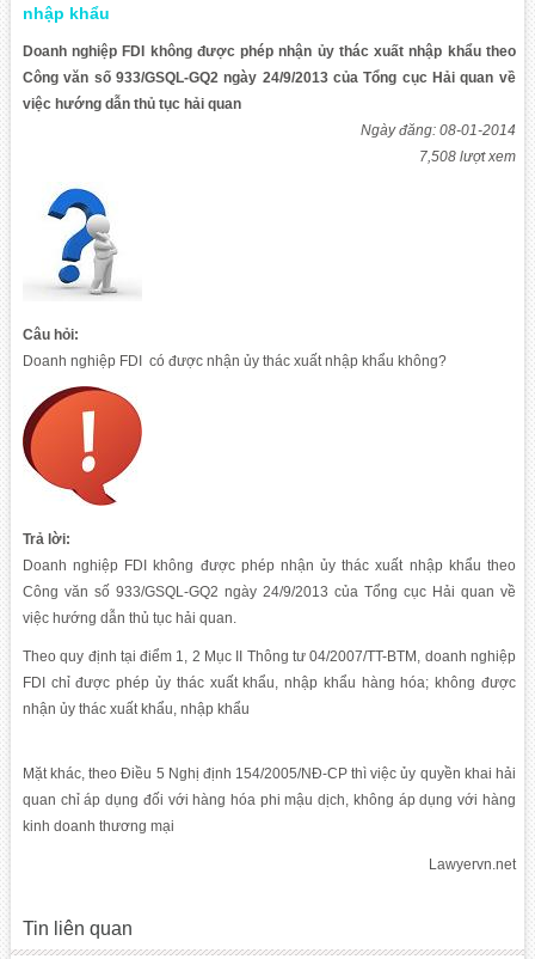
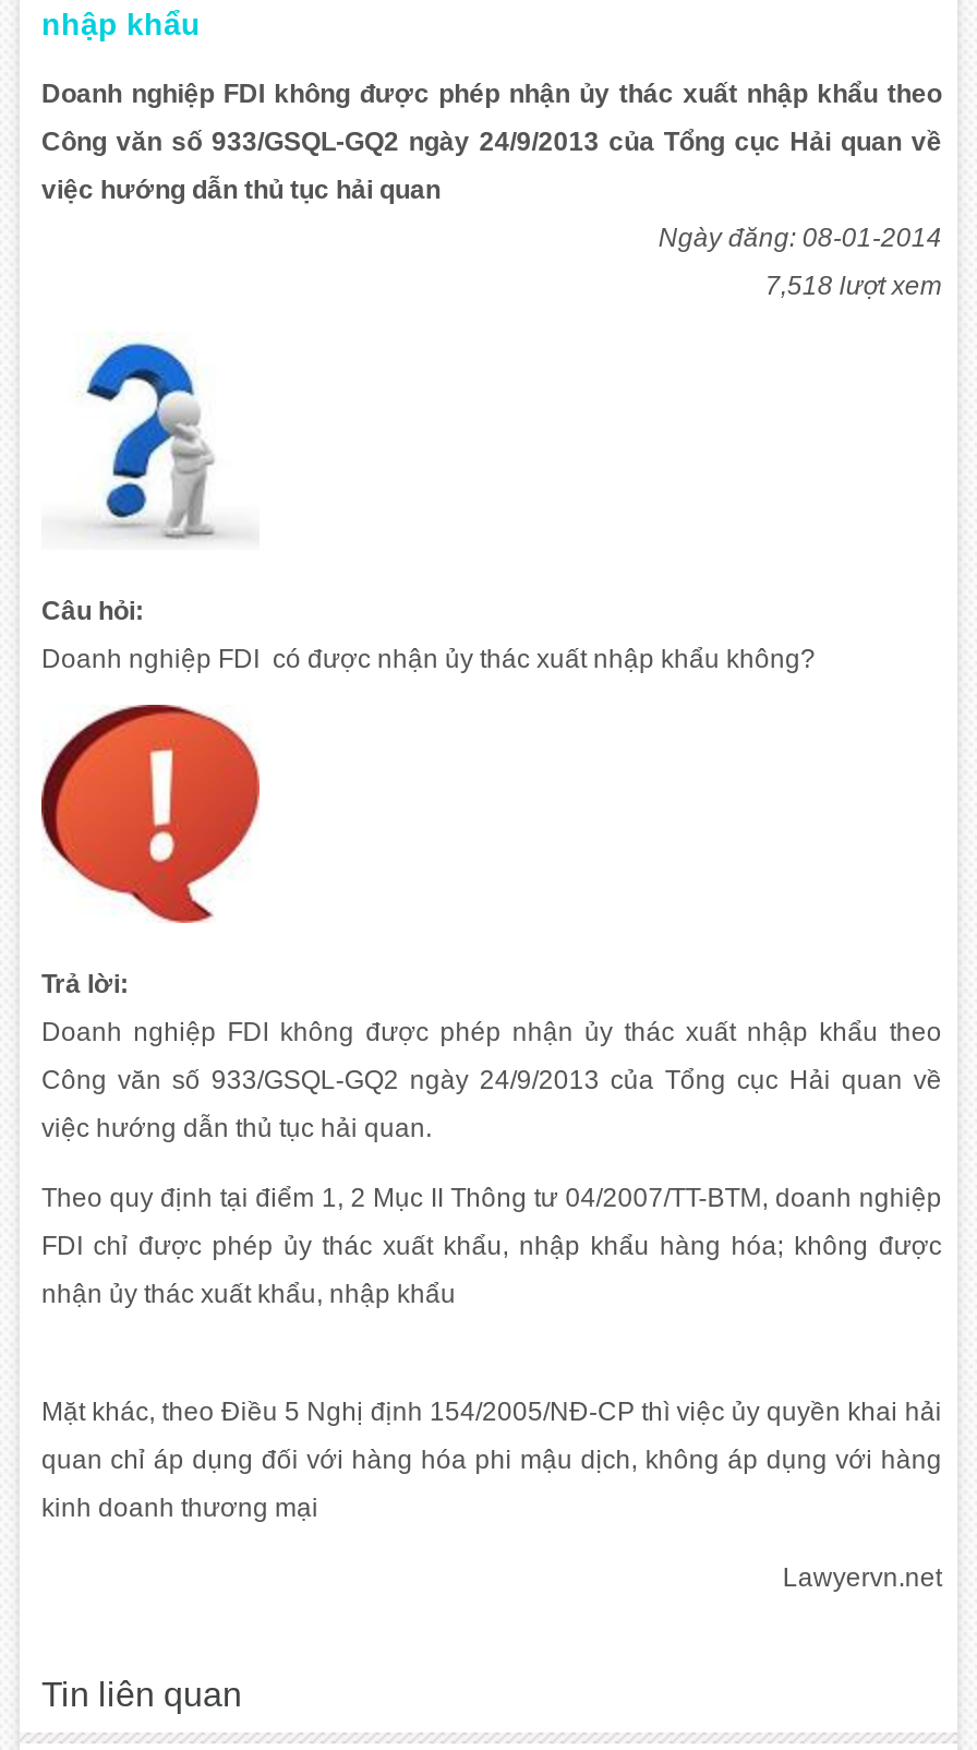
[419,148,516,165] 7,508 lượt xem -> [765,271,942,301] 7,518 lượt xem

